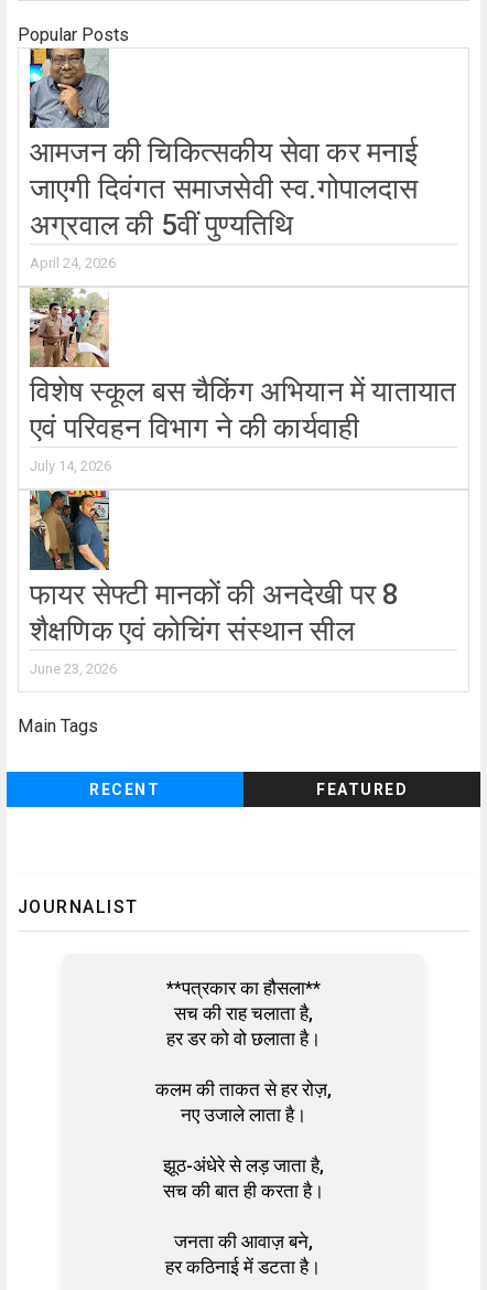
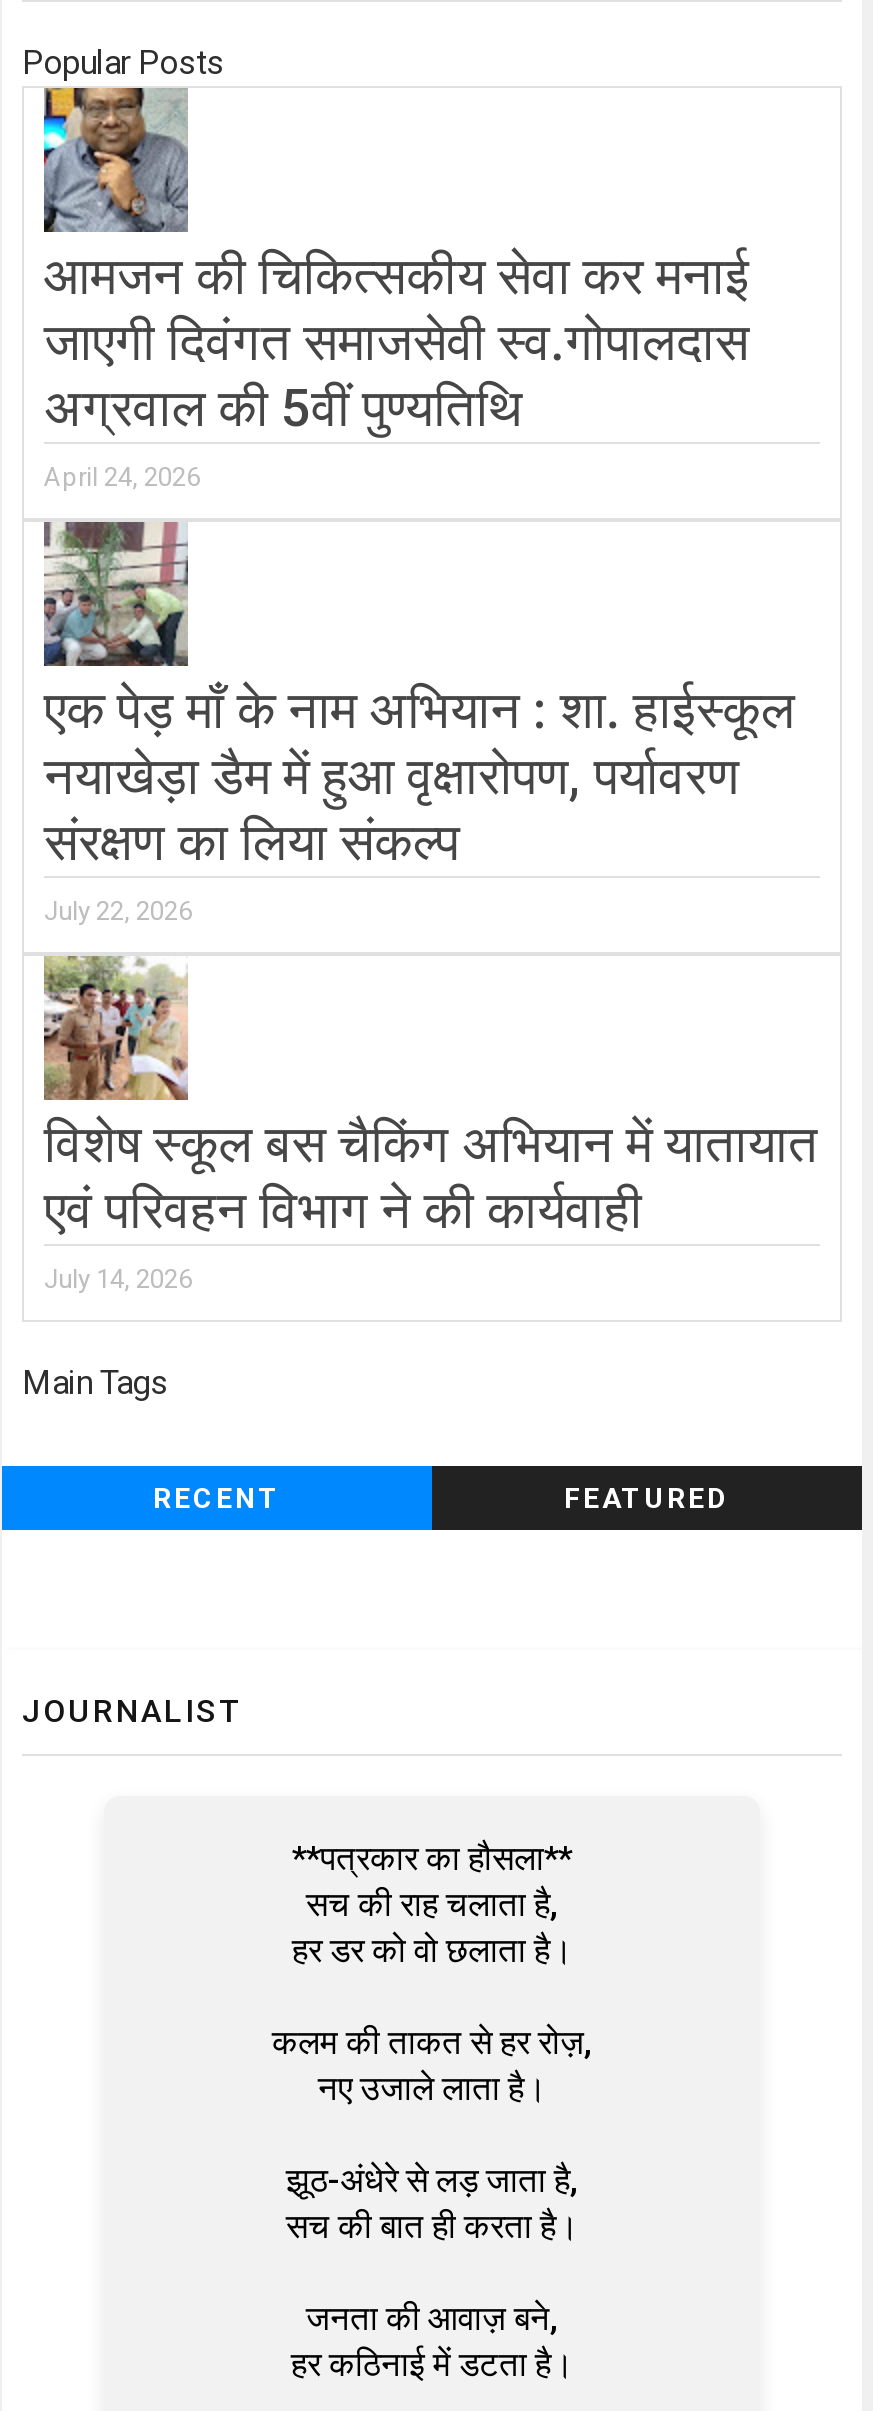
none -> [44,522,795,926] [image] | एक पेड़ माँ के नाम अभियान : शा. हाईस्कूल | नयाखेड़ा डैम में हुआ वृक्षारोपण, पर्यावरण | संरक्षण का लिया संकल्प | July 22, 2026
moved [28,286,456,474] -> [40,952,818,1294]: [image] | विशेष स्कूल बस चैकिंग अभियान में यातायात | एवं परिवहन विभाग ने की कार्यवाही | July 14, 2026
[29,490,400,677] [image] | फायर सेफ्टी मानकों की अनदेखी पर 8 | शैक्षणिक एवं कोचिंग संस्थान सील | June 23, 2026 -> none

